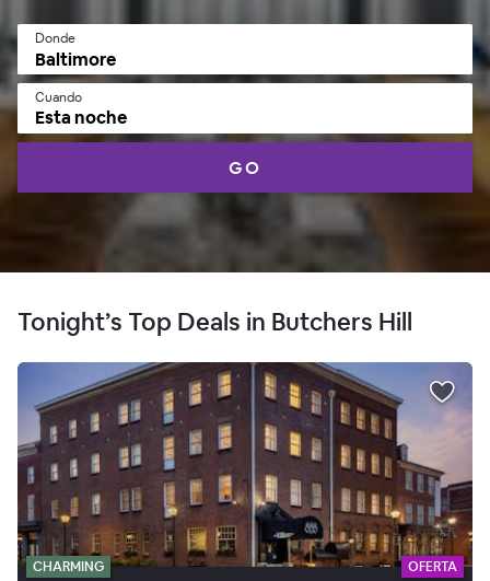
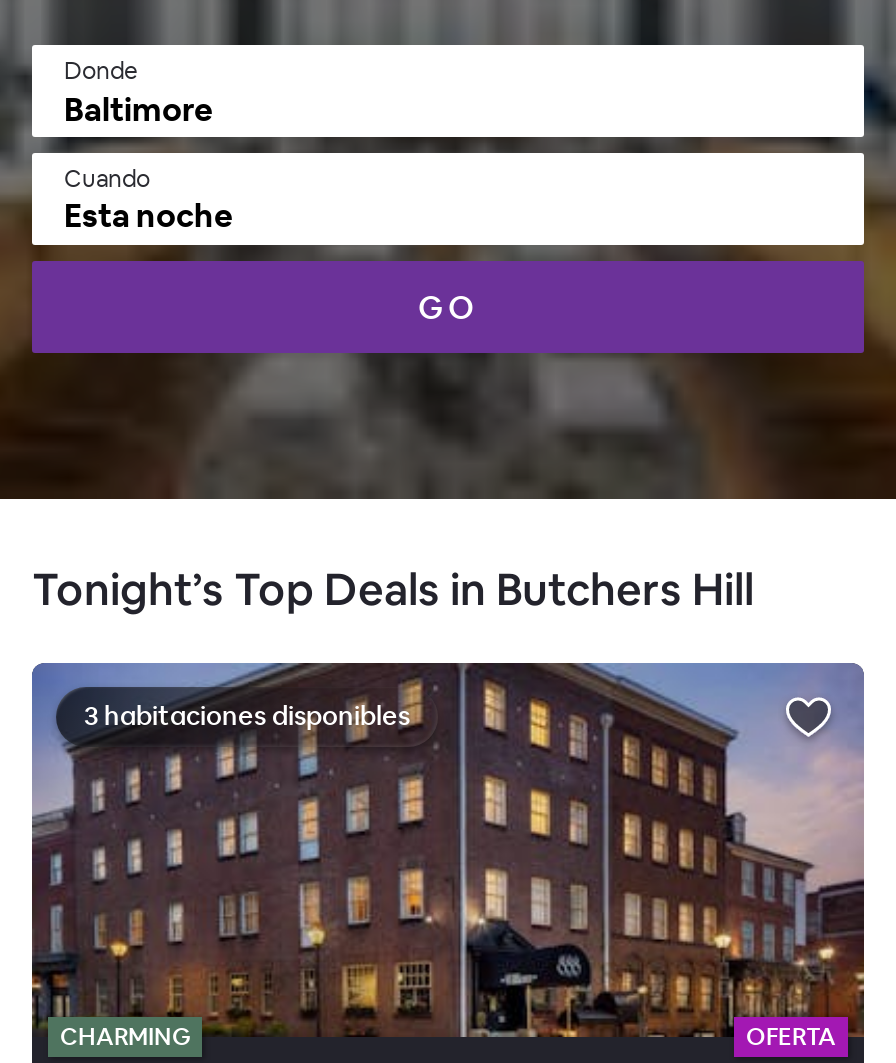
none -> [84,699,410,733] 3 habitaciones disponibles

